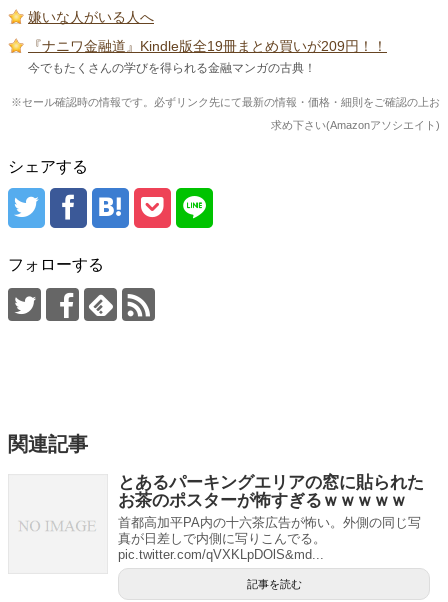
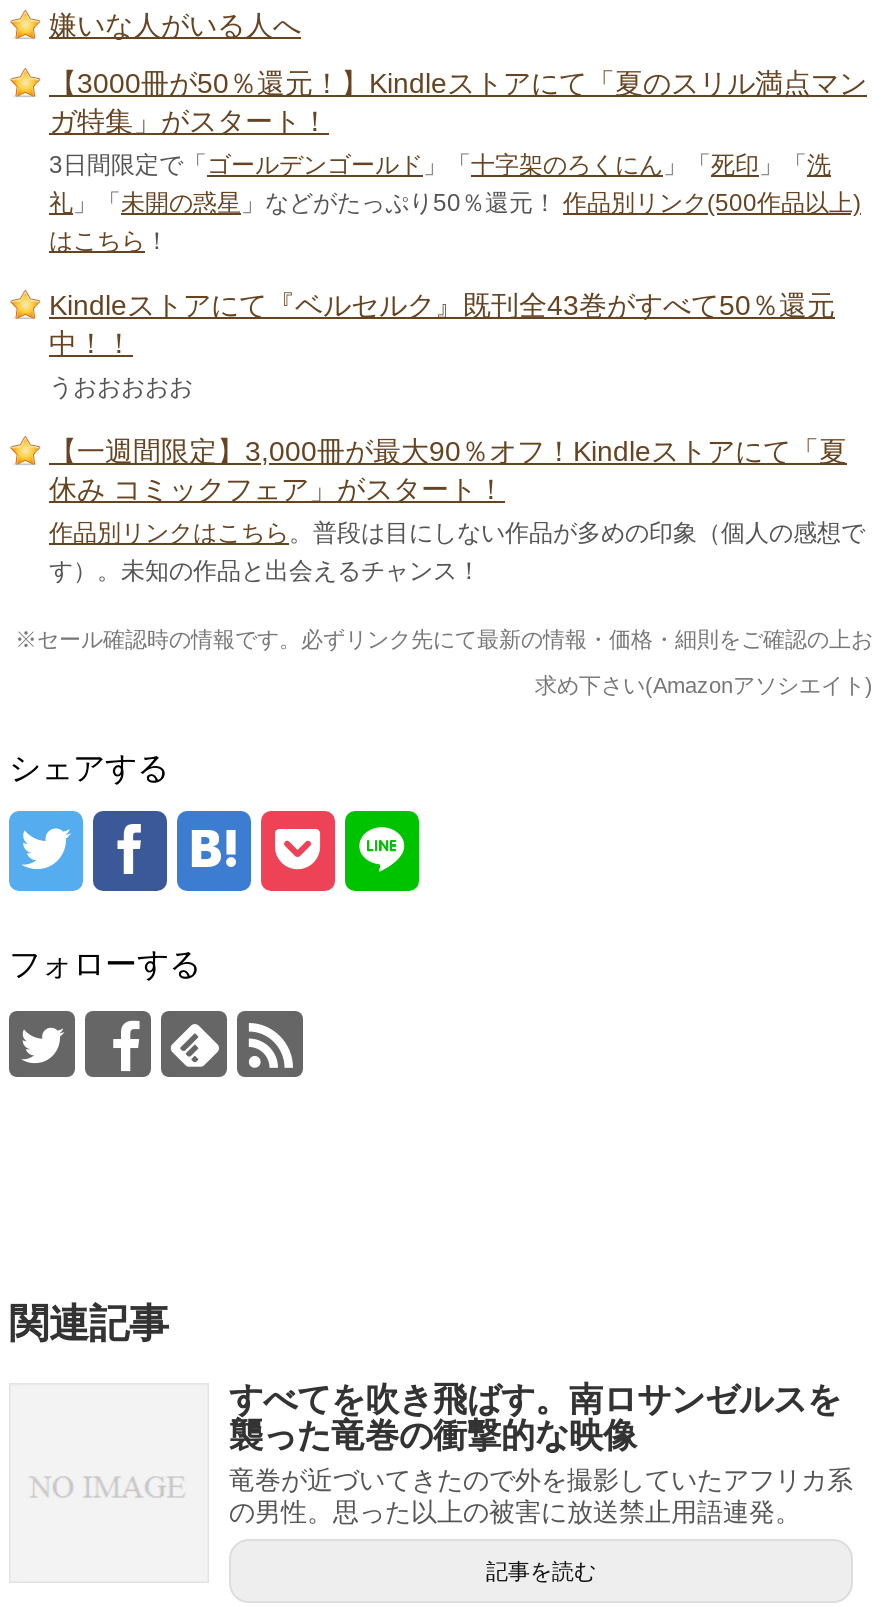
[28,38,387,75] 『ナニワ金融道』Kindle版全19冊まとめ買いが209円！！ | 今でもたくさんの学びを得られる金融マンガの古典！ -> [49,67,867,585] 【3000冊が50％還元！】Kindleストアにて「夏のスリル満点マン | ガ特集」がスタート！ | 3日間限定で「ゴールデンゴールド」「十字架のろくにん」「死印」「洗 | 礼」「未開の惑星」などがたっぷり50％還元！作品別リンク(500作品以上) | はこちら！ | Kindleストアにて『ベルセルク』既刊全43巻がすべて50％還元 | 中！！ | うおおおおお | 【一週間限定】3,000冊が最大90％オフ！Kindleストアにて「夏 | 休み コミックフェア」がスタート！ | 作品別リンクはこちら。普段は目にしない作品が多めの印象（個人の感想で | す）。未知の作品と出会えるチャンス！
moved [8,96,440,455] -> [9,627,873,1345]: ※セール確認時の情報です。必ずリンク先にて最新の情報・価格・細則をご確認の上お | 求め下さい(Amazonアソシエイト) | シェアする | フォローする | 関連記事
[118,473,424,562] とあるパーキングエリアの窓に貼られた | お茶のポスターが怖すぎるｗｗｗｗｗ | 首都高加平PA内の十六茶広告が怖い。外側の同じ写 | 真が日差しで内側に写りこんでる。 | pic.twitter.com/qVXKLpDOlS&md... -> [229,1381,853,1527] すべてを吹き飛ばす。南ロサンゼルスを | 襲った竜巻の衝撃的な映像 | 竜巻が近づいてきたので外を撮影していたアフリカ系 | の男性。思った以上の被害に放送禁止用語連発。

